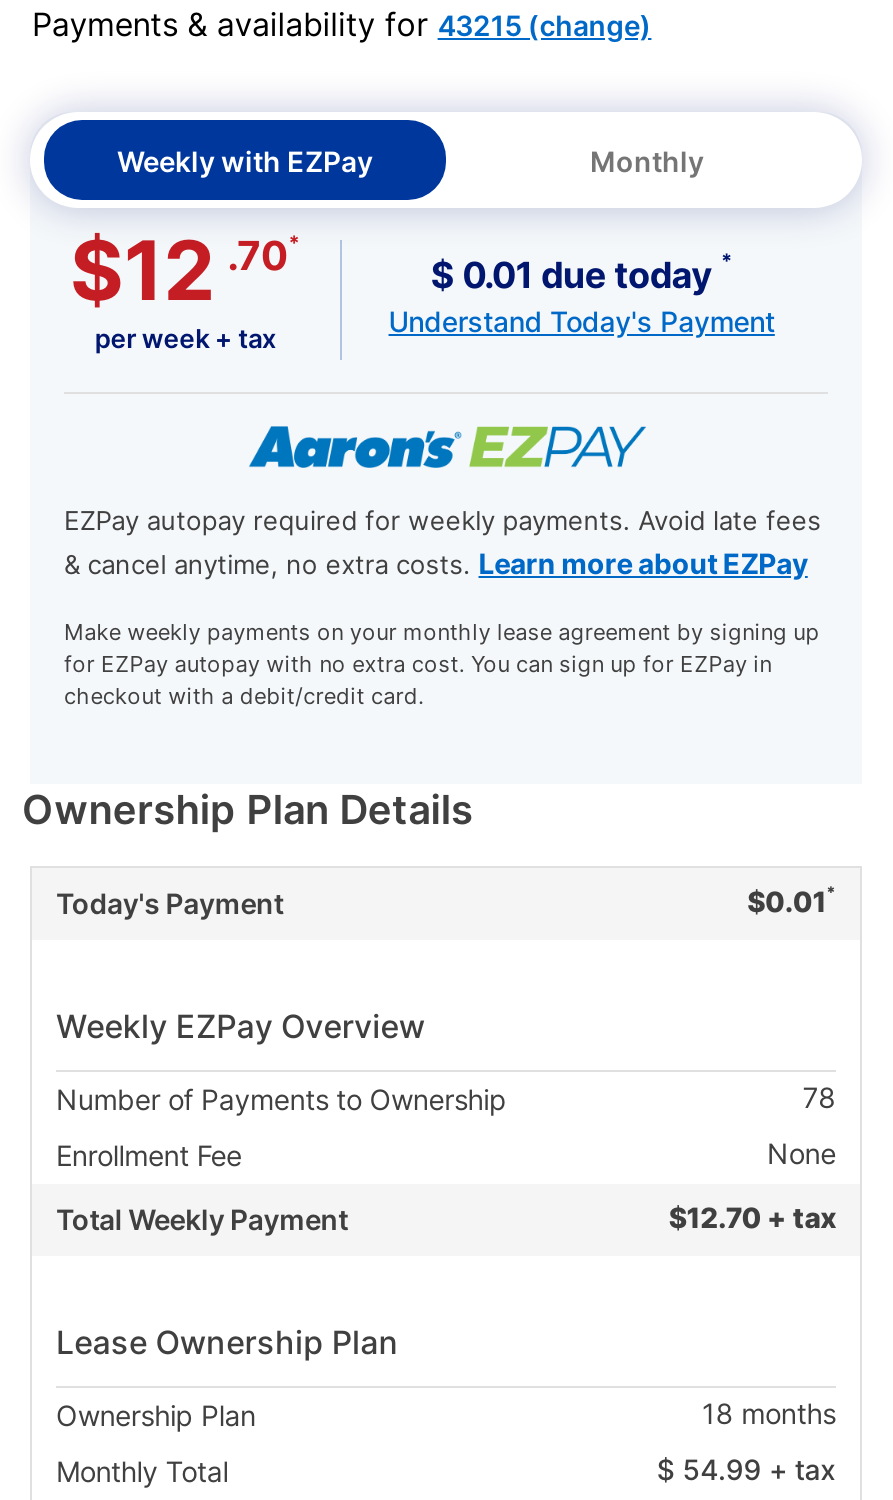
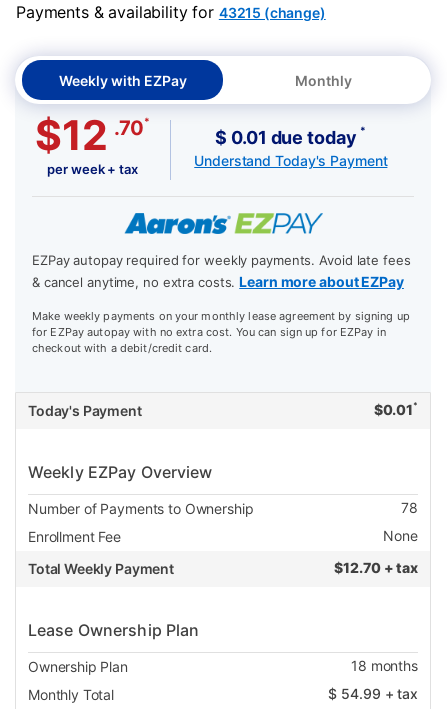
[22,787,473,835] Ownership Plan Details -> none

